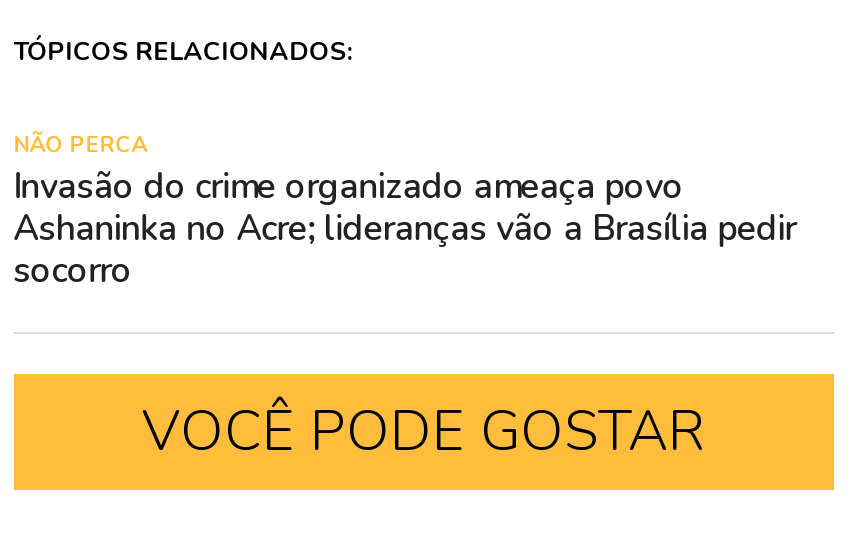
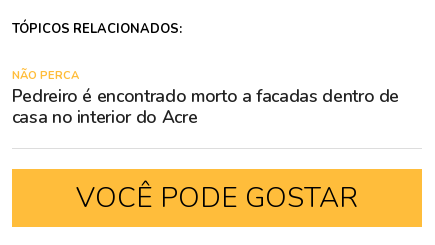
[13,162,796,294] Invasão do crime organizado ameaça povo | Ashaninka no Acre; lideranças vão a Brasília pedir | socorro -> [12,84,399,129] Pedreiro é encontrado morto a facadas dentro de | casa no interior do Acre

